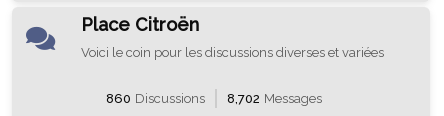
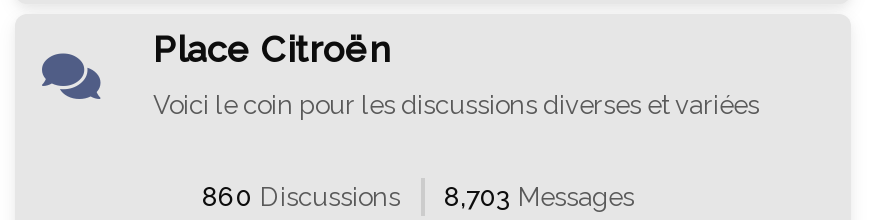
[105,90,321,105] 860 Discussions 8,702 Messages -> [202,181,634,211] 860 Discussions 8,703 Messages

